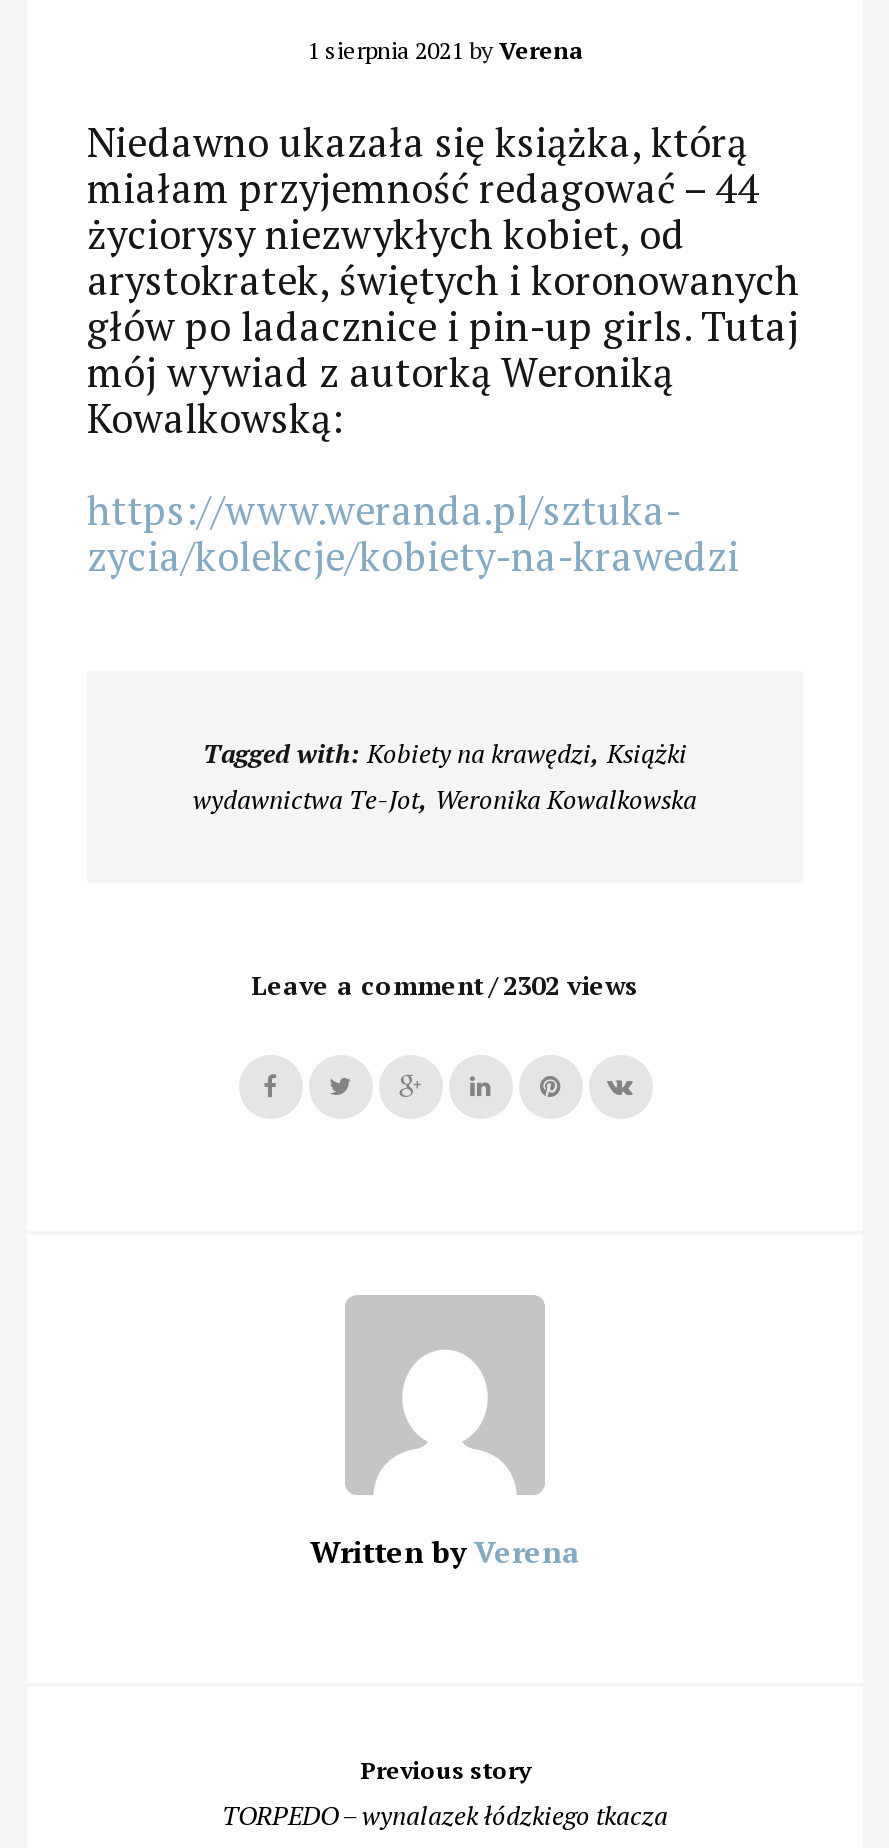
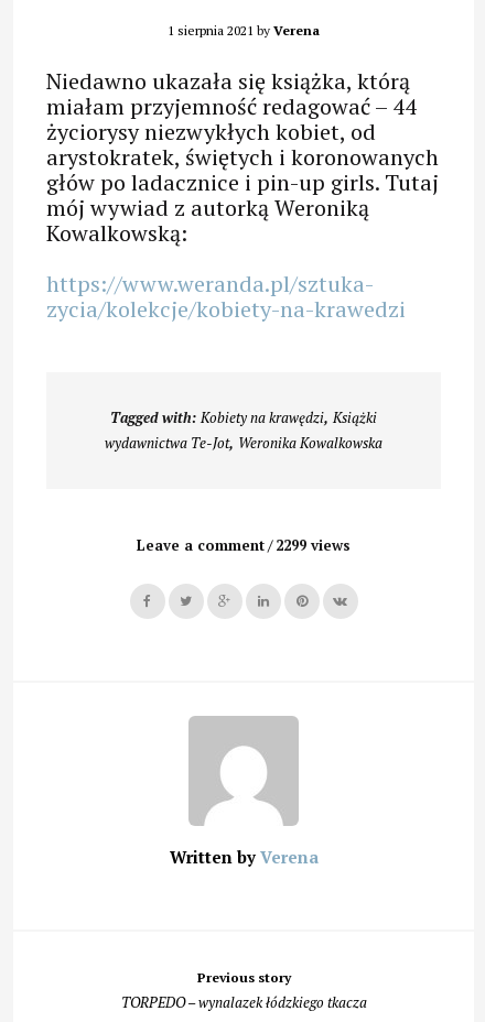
[251,968,639,1004] Leave a comment 2302 views -> [137,535,351,555] Leave a comment 2299 views

